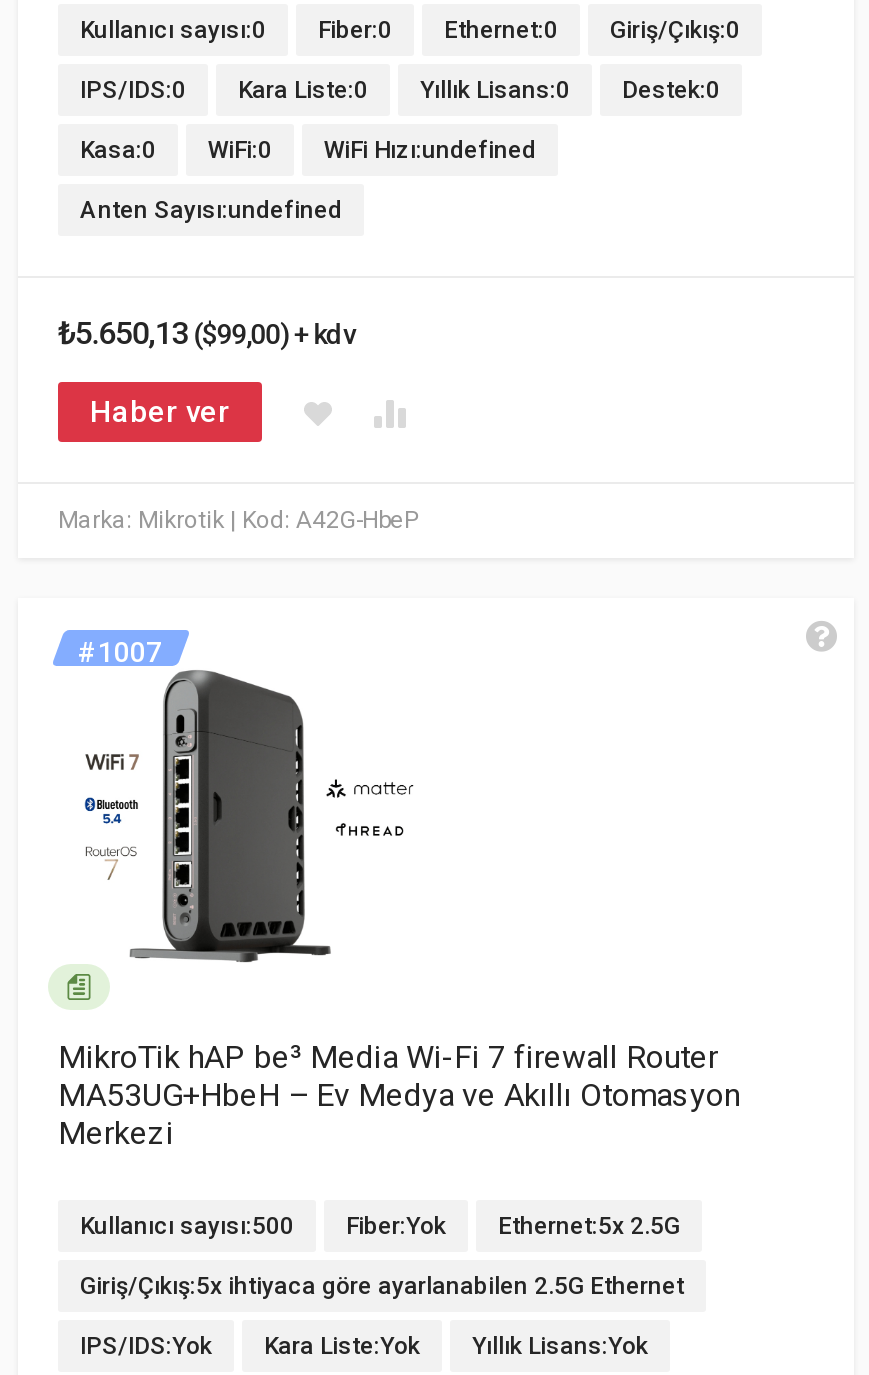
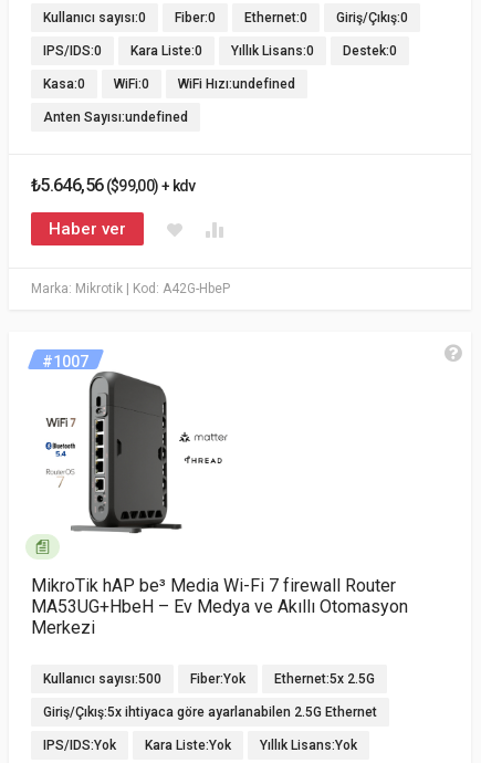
[58,314,355,352] ₺5.650,13 ($99,00) + kdv -> [31,175,195,196] ₺5.646,56 ($99,00) + kdv

